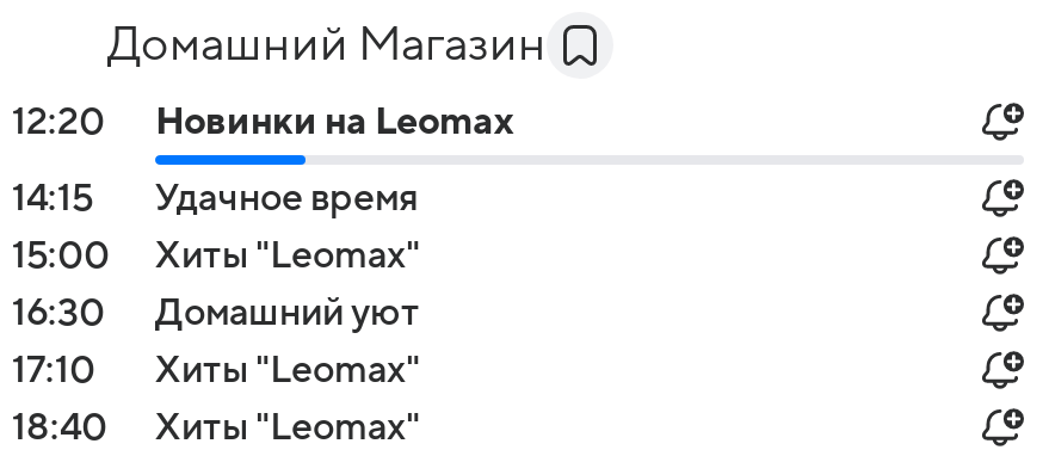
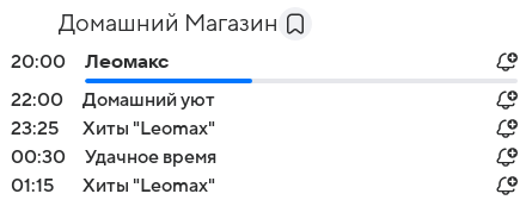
[12,100,513,143] 12:20 | Новинки на Leomax -> [11,51,169,73] 20:00 | Леомакс
[12,177,420,334] 14:15 | 15:00 | Хиты "Leomax" | 16:30 -> [11,89,63,111] 22:00
moved [155,177,418,220] -> [85,146,216,168]: Удачное время
moved [155,291,420,392] -> [82,89,215,139]: Домашний уют | Хиты "Leomax"
[12,349,420,392] 17:10 Хиты "Leomax" -> [11,118,215,139] 23:25 Хиты "Leomax"
[12,406,107,449] 18:40 -> [11,146,66,196] 00:30 | 01:15

